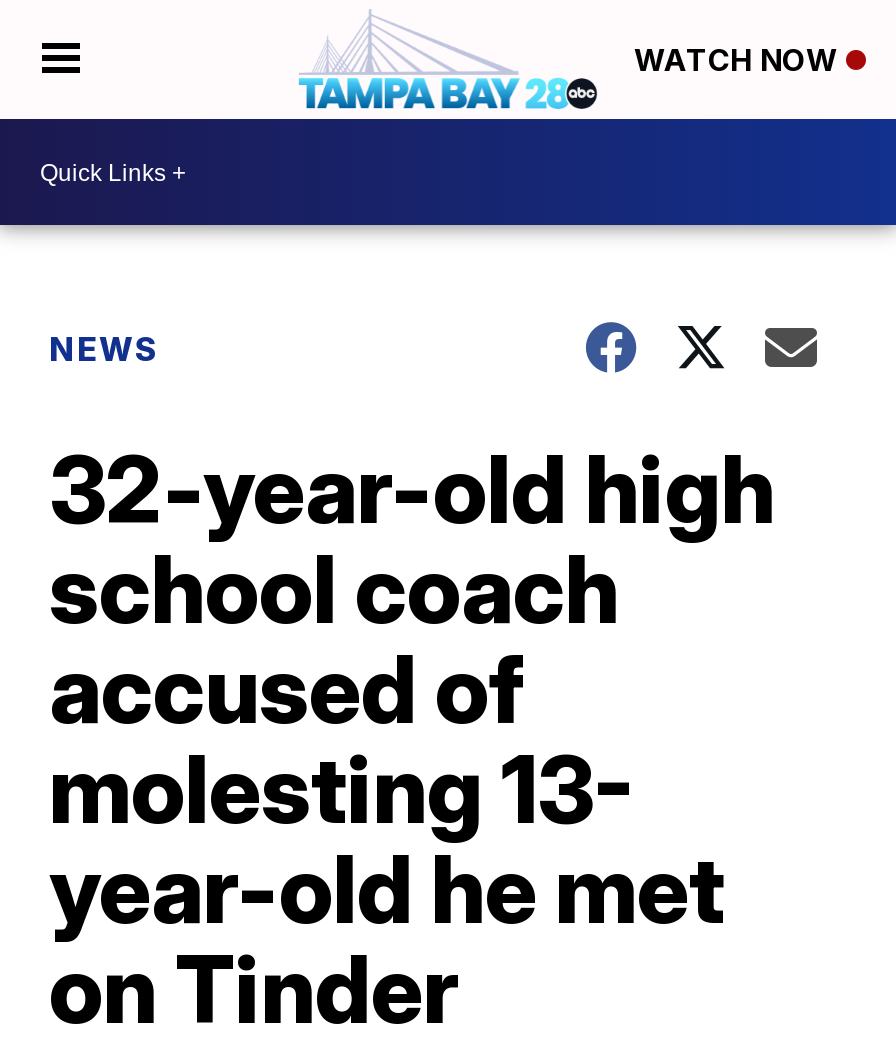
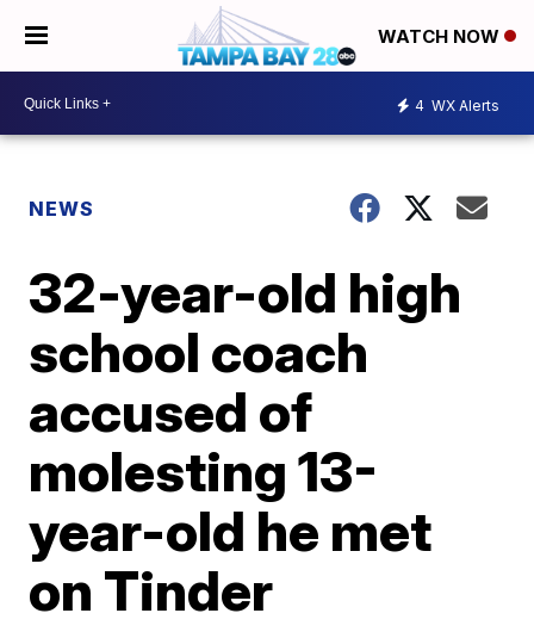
none -> [415,96,499,114] 4 WX Alerts

